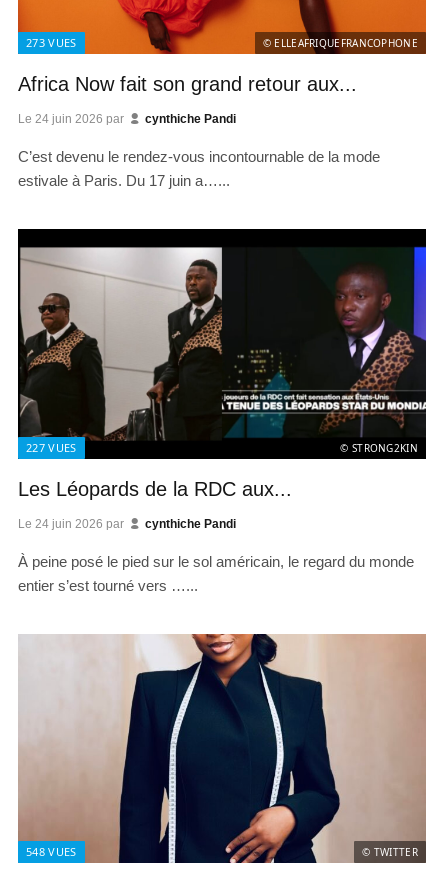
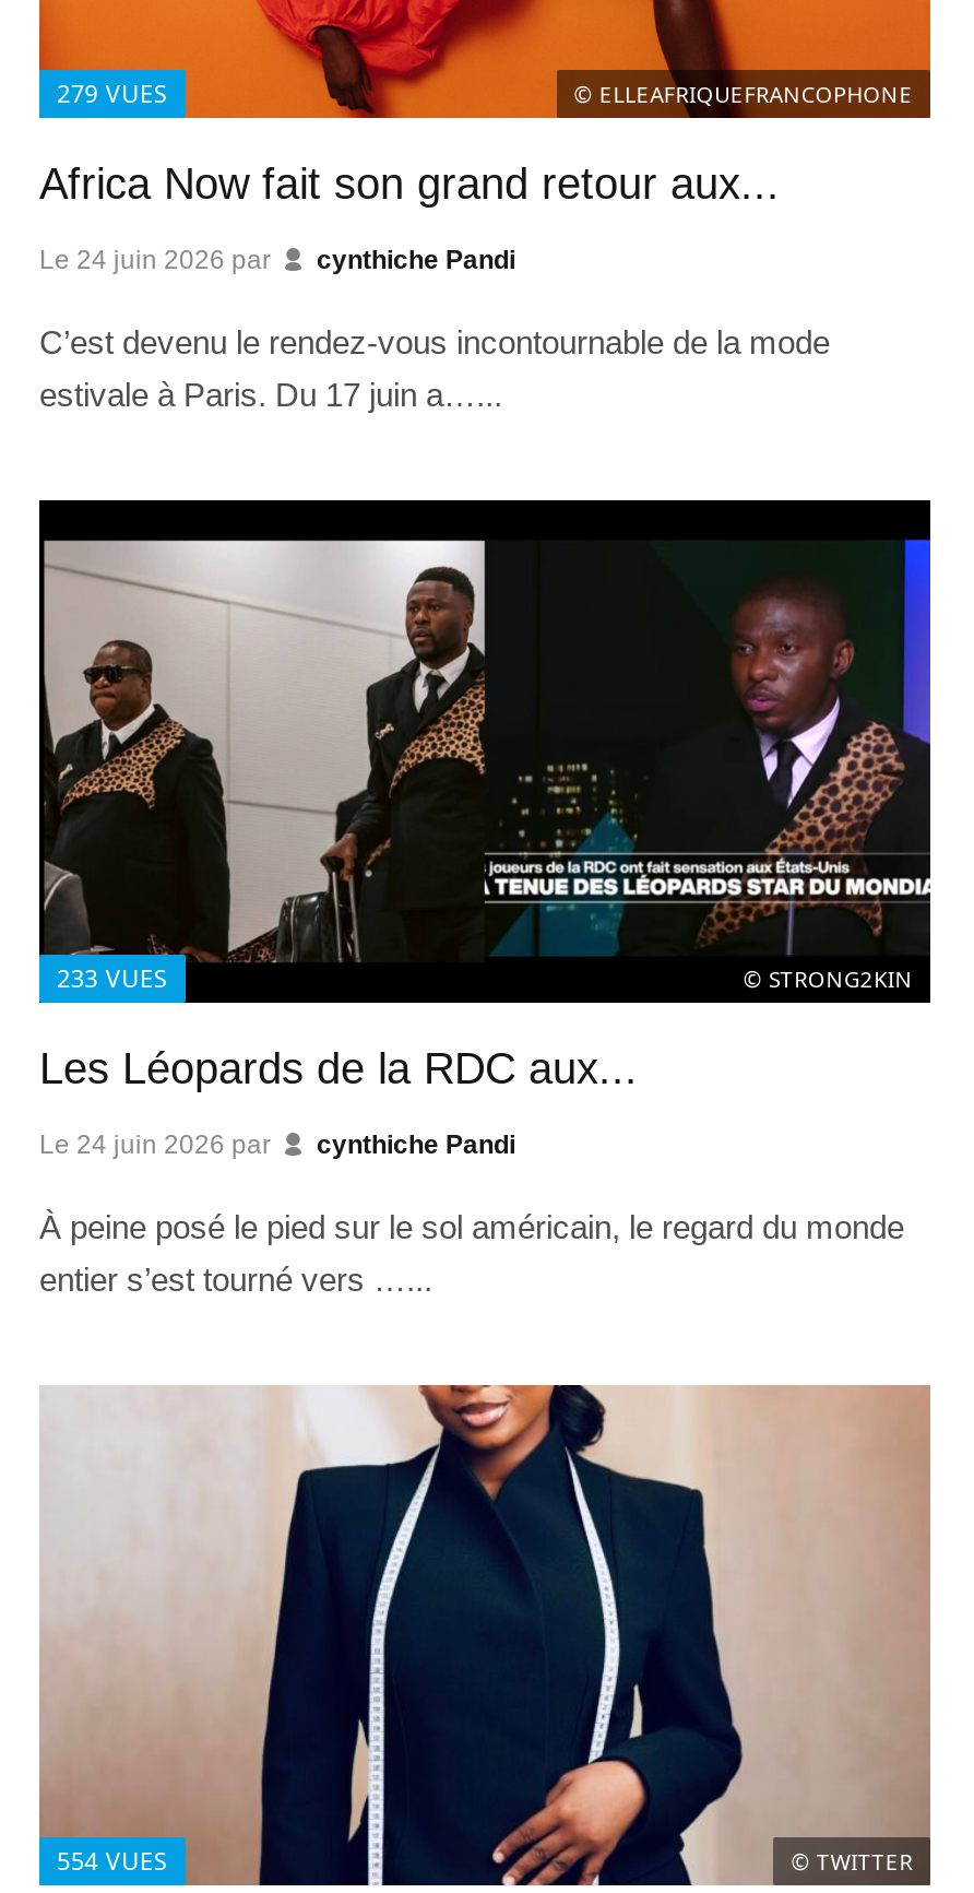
[26,35,77,50] 273 VUES -> [57,76,168,109] 279 VUES
[26,439,77,454] 227 VUES -> [57,960,168,993] 233 VUES
[26,844,77,859] 548 VUES -> [57,1844,168,1877] 554 VUES

